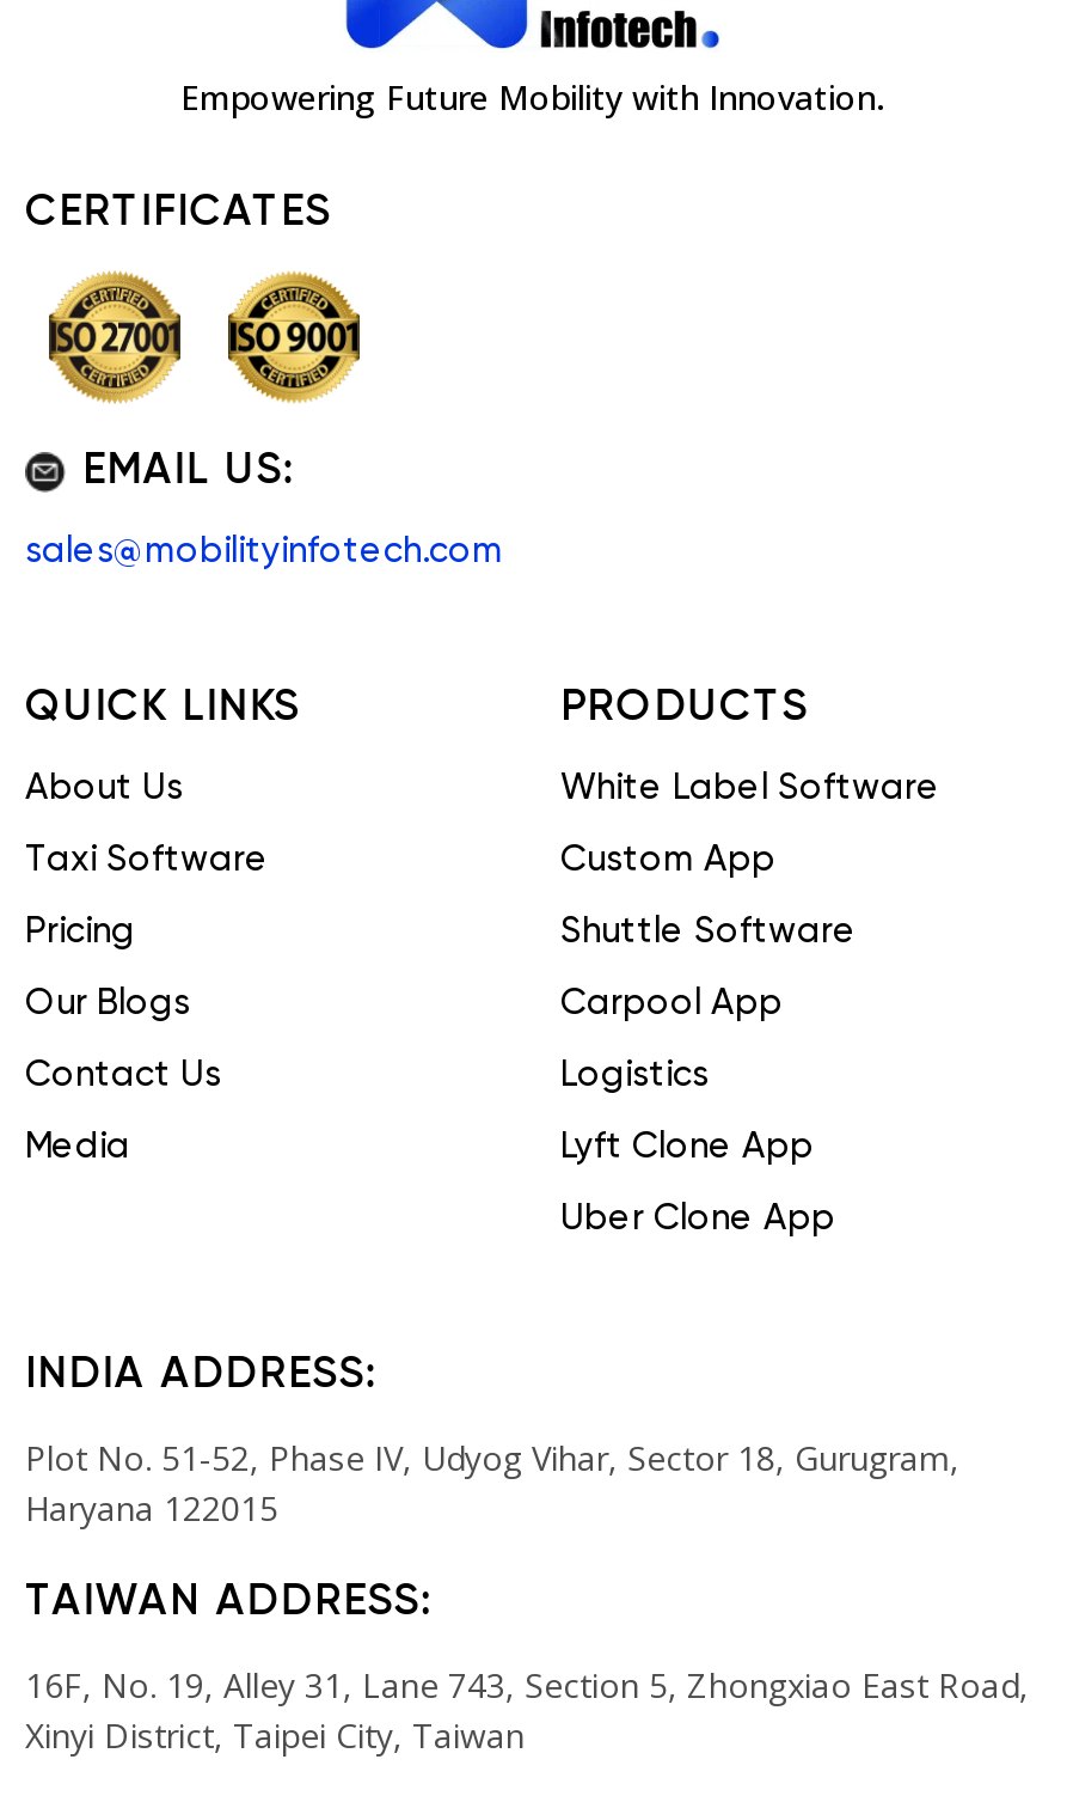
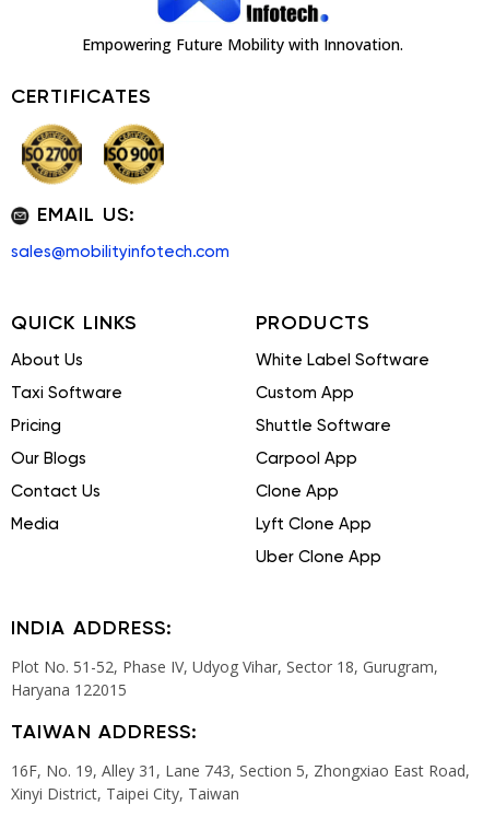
[560,1057,709,1092] Logistics -> [256,483,339,500] Clone App

